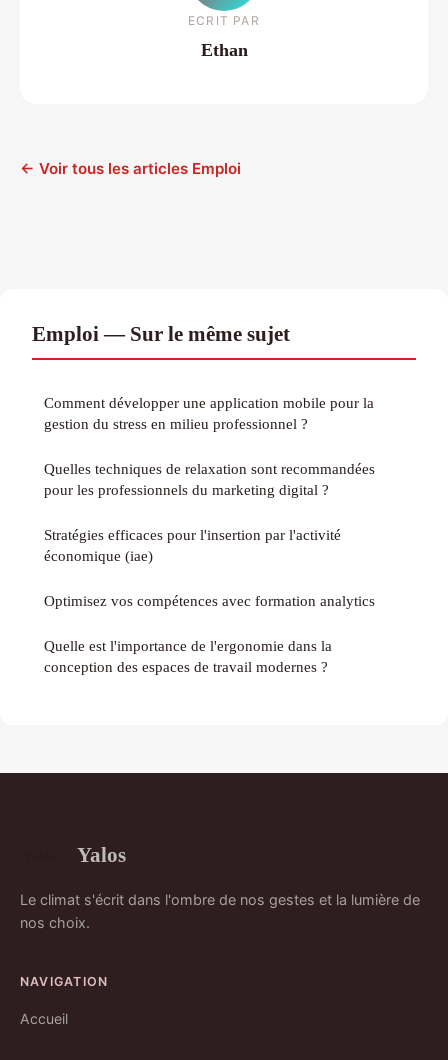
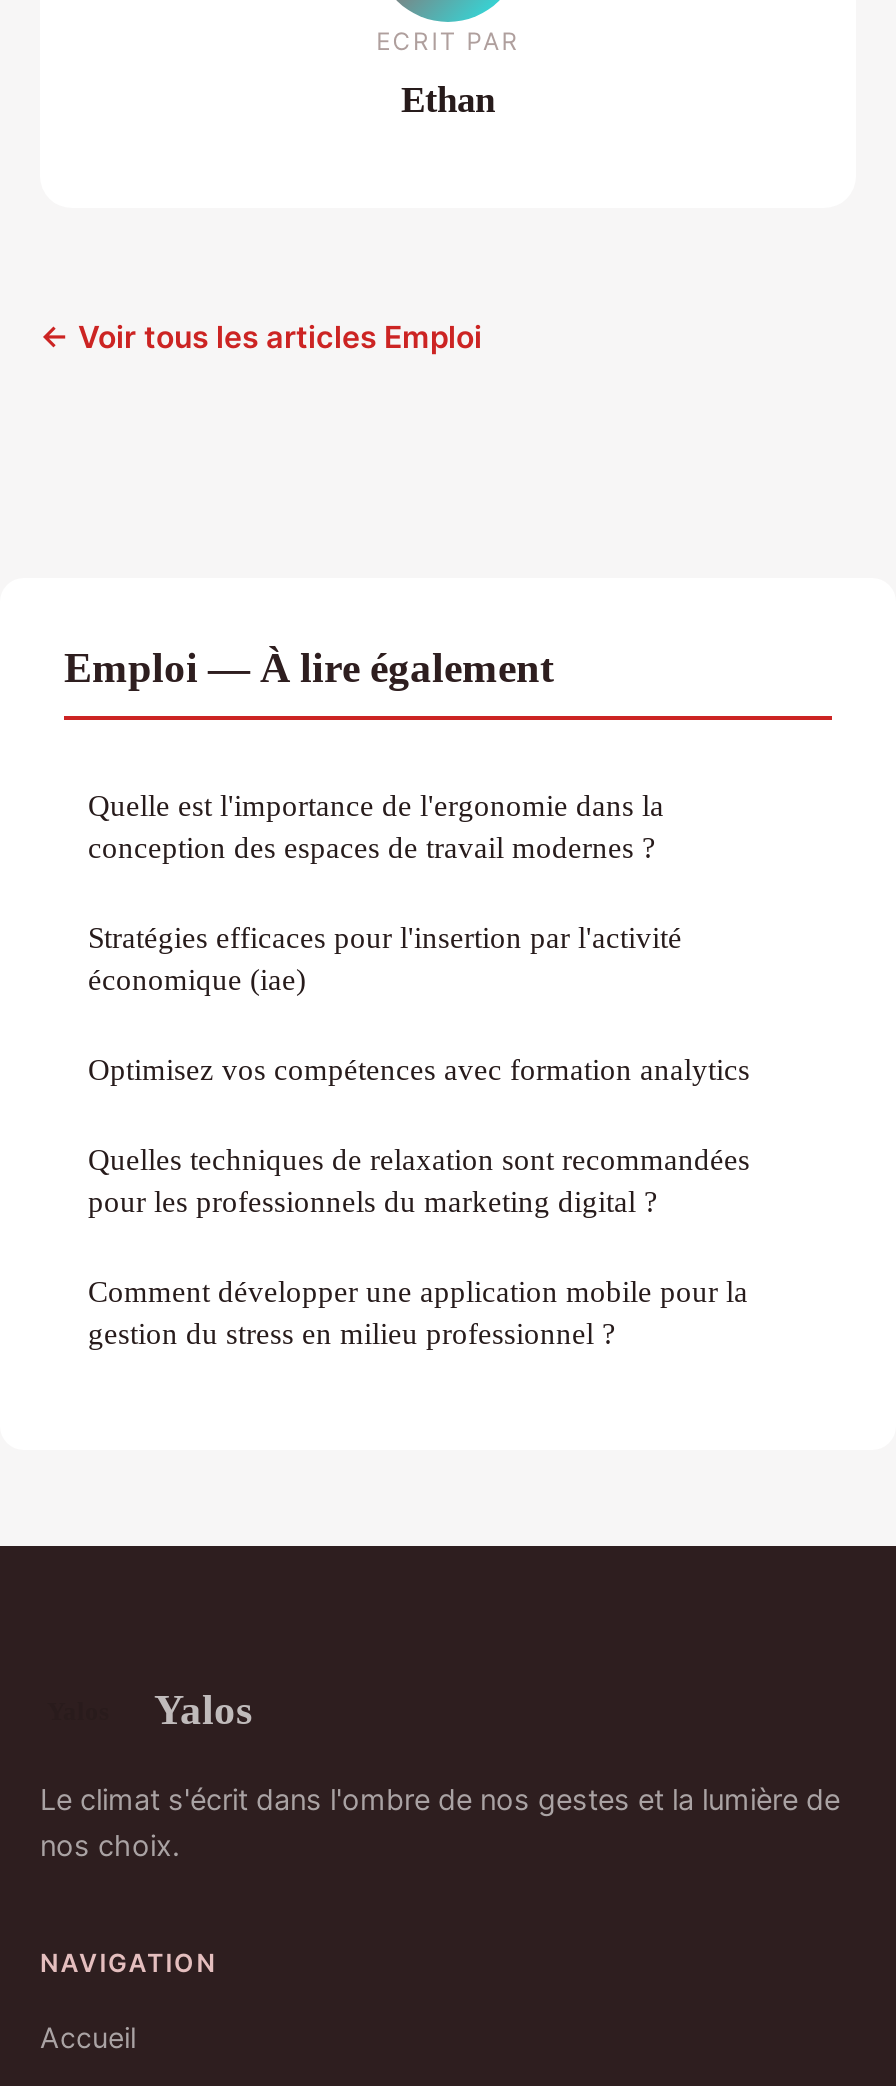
[32,322,290,345] Emploi — Sur le même sujet -> [64,644,554,690] Emploi — À lire également
moved [44,394,375,498] -> [88,1142,750,1350]: Comment développer une application mobile pour la | gestion du stress en milieu professionnel ? | Quelles techniques de relaxation sont recommandées | pour les professionnels du marketing digital ?
moved [44,526,375,609] -> [88,920,750,1086]: Stratégies efficaces pour l'insertion par l'activité | économique (iae) | Optimisez vos compétences avec formation analytics
moved [44,637,332,675] -> [88,788,664,864]: Quelle est l'importance de l'ergonomie dans la | conception des espaces de travail modernes ?

